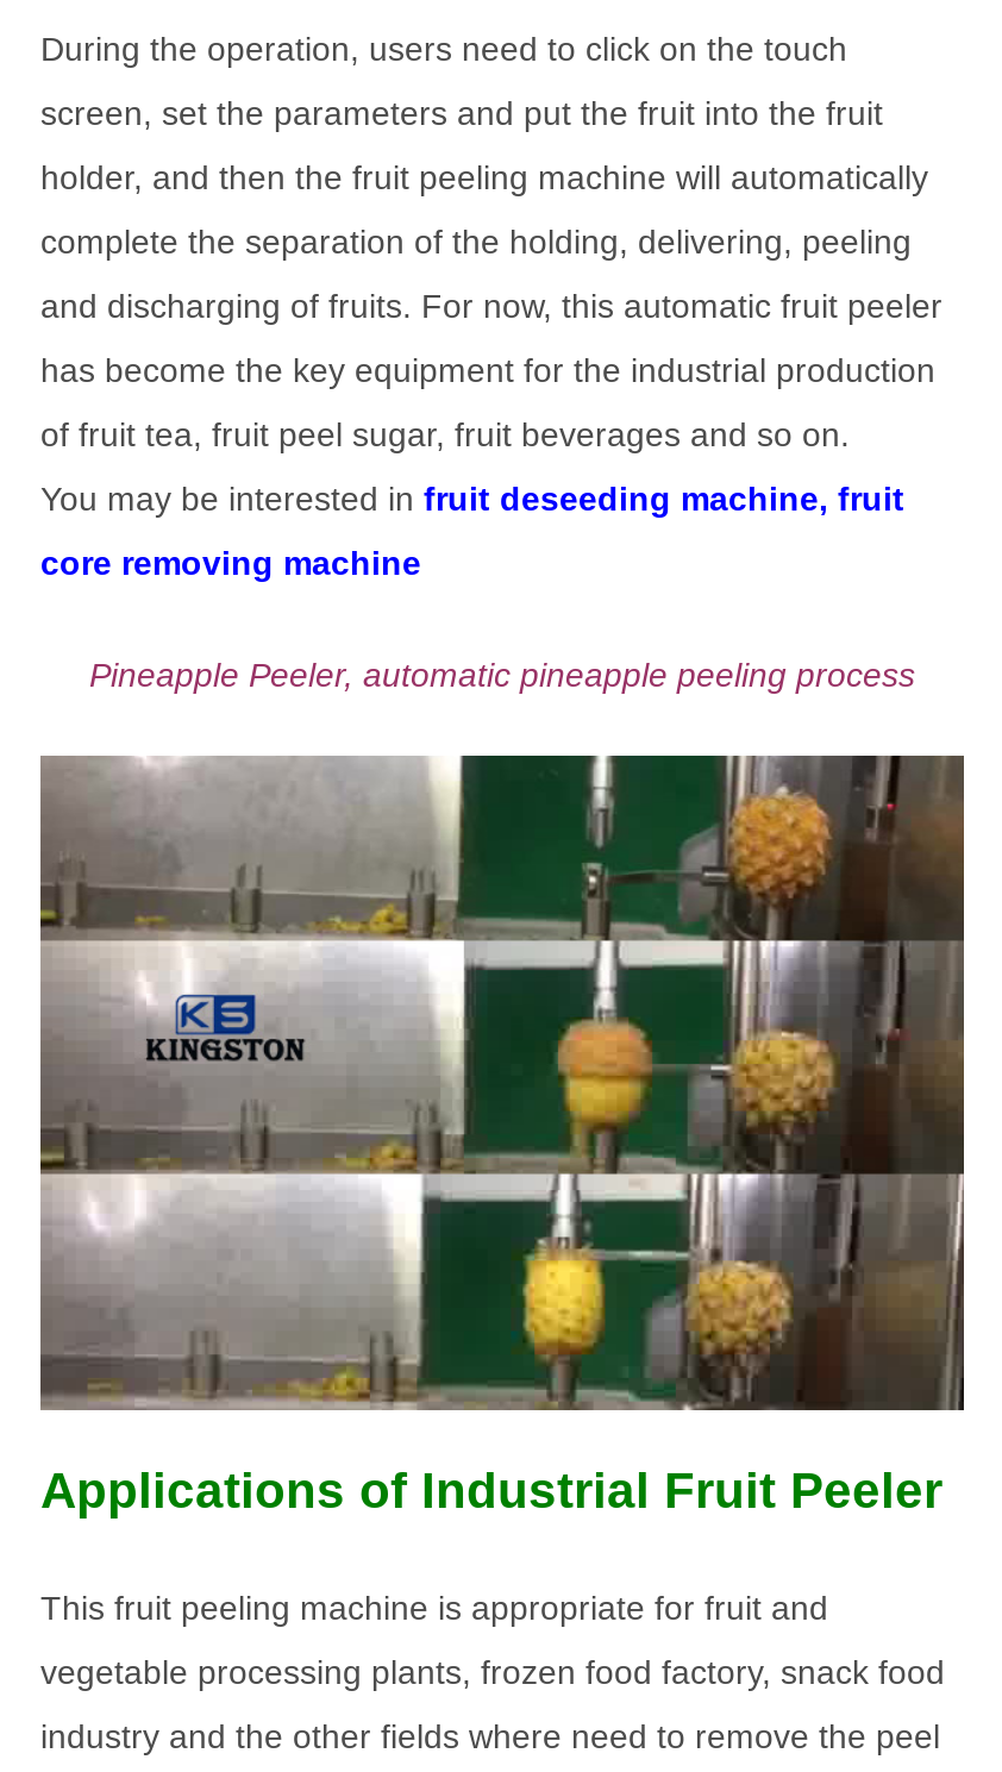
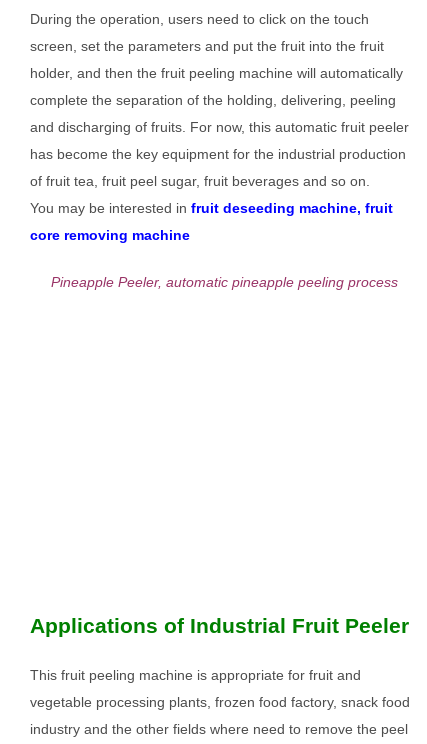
[38,752,966,1414] [image] -> none

